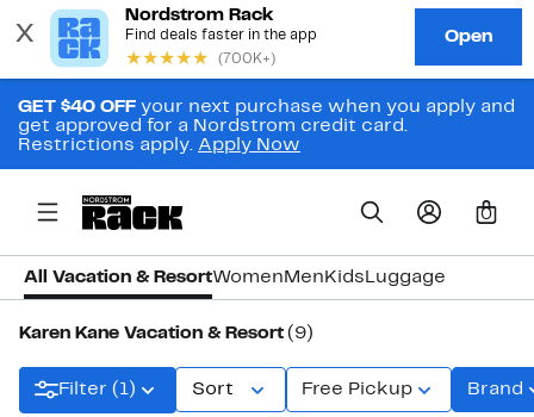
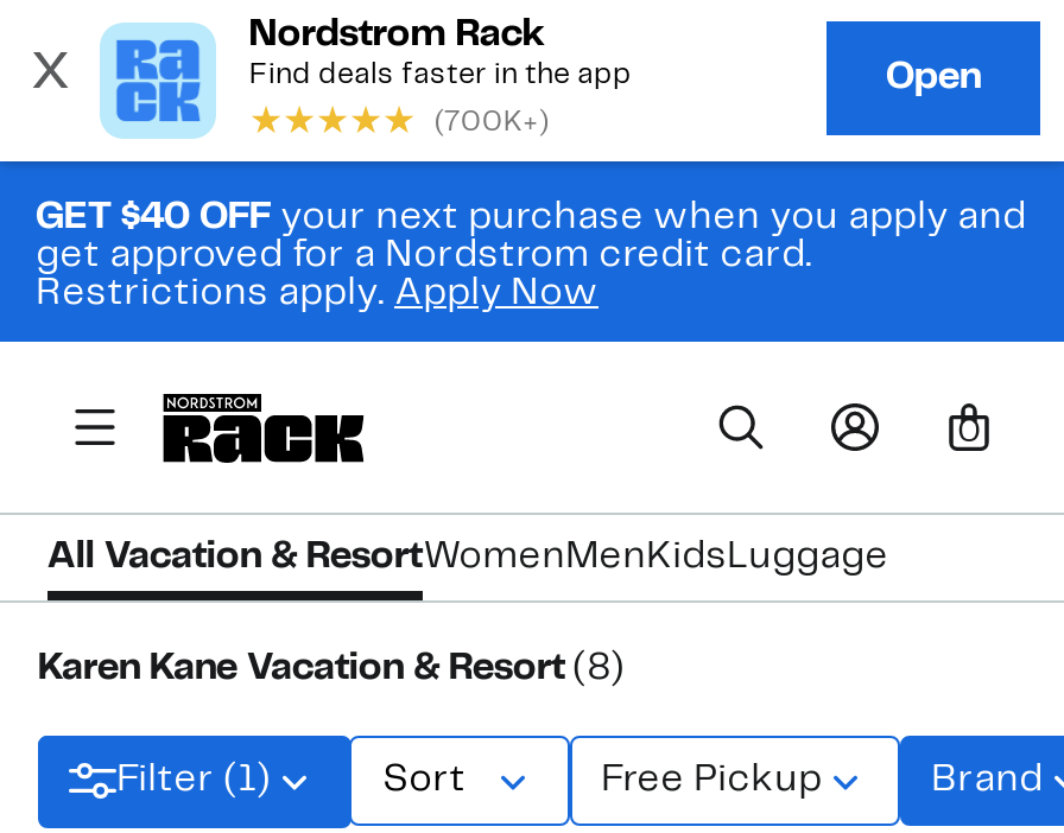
[19,325,313,342] Karen Kane Vacation & Resort (9) -> [38,653,625,686] Karen Kane Vacation & Resort (8)

